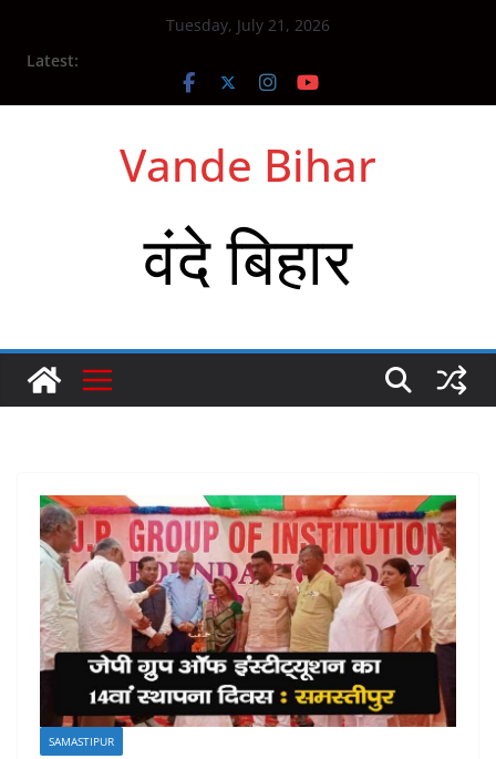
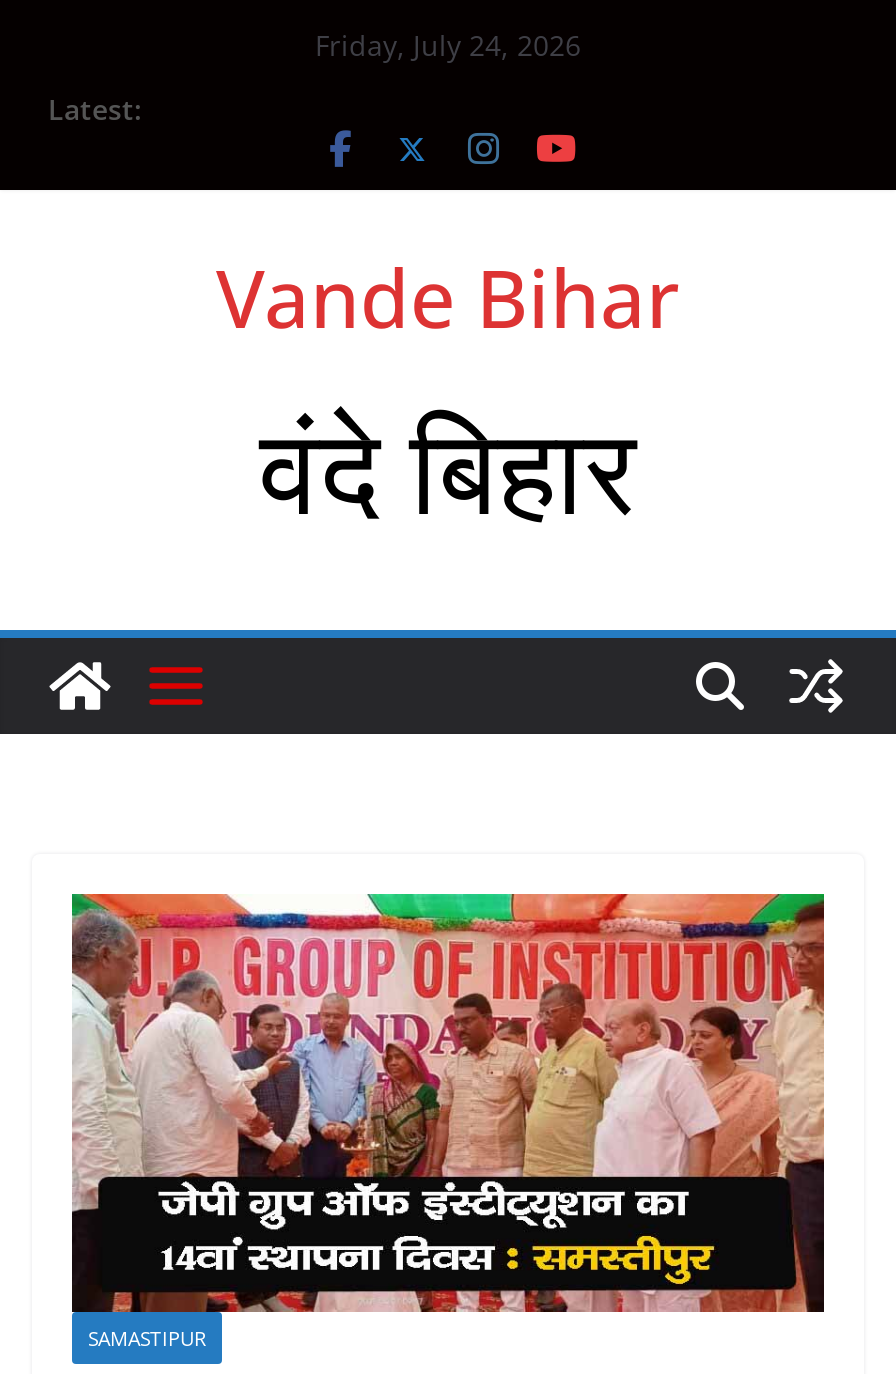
[166,14,330,35] Tuesday, July 21, 2026 -> [315,26,581,64] Friday, July 24, 2026

